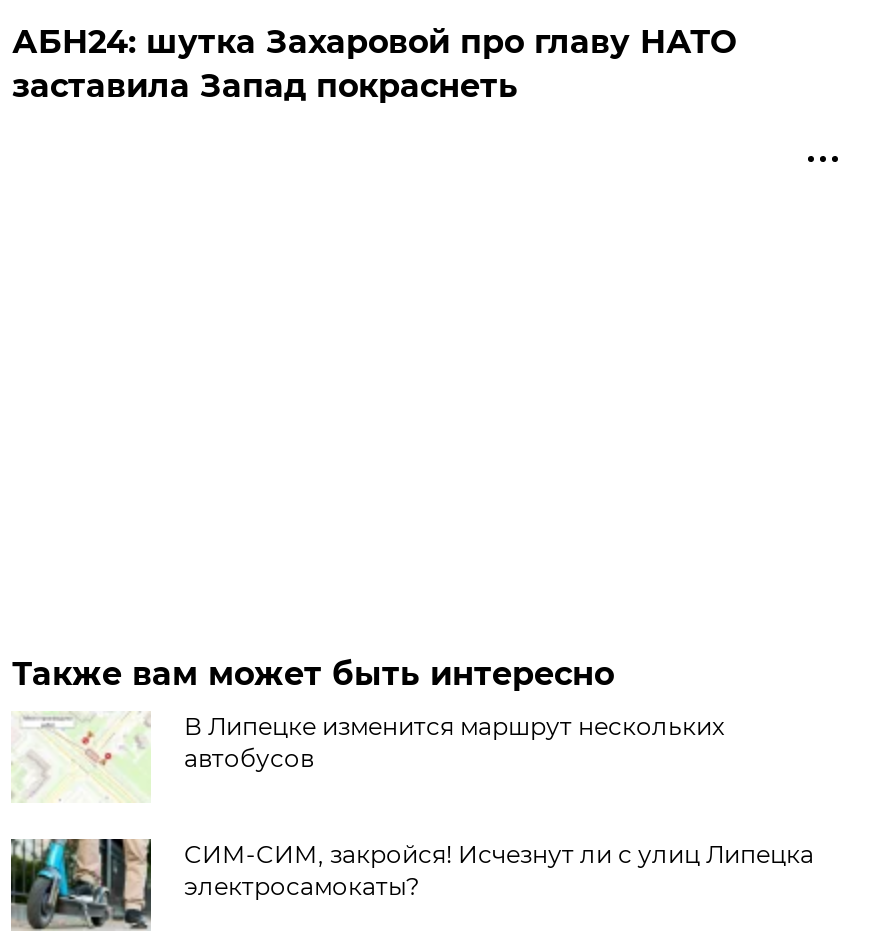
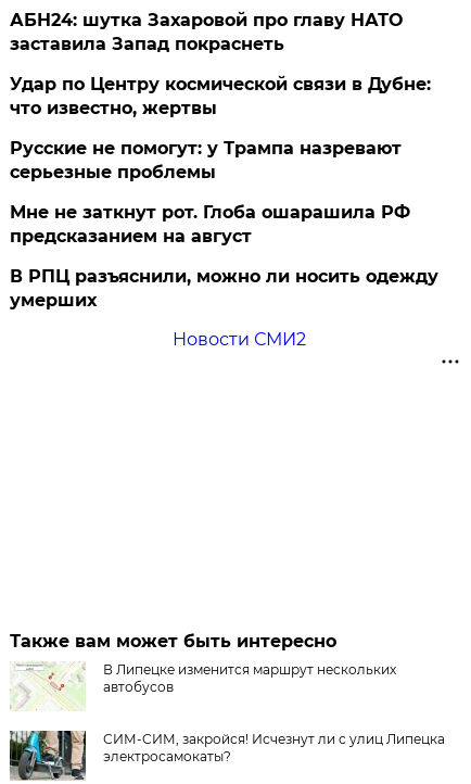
none -> [10,74,439,350] Удар по Центру космической связи в Дубне: | что известно, жертвы | Русские не помогут: у Трампа назревают | серьезные проблемы | Мне не заткнут рот. Глоба ошарашила РФ | предсказанием на август | В РПЦ разъяснили, можно ли носить одежду | умерших | Новости СМИ2

